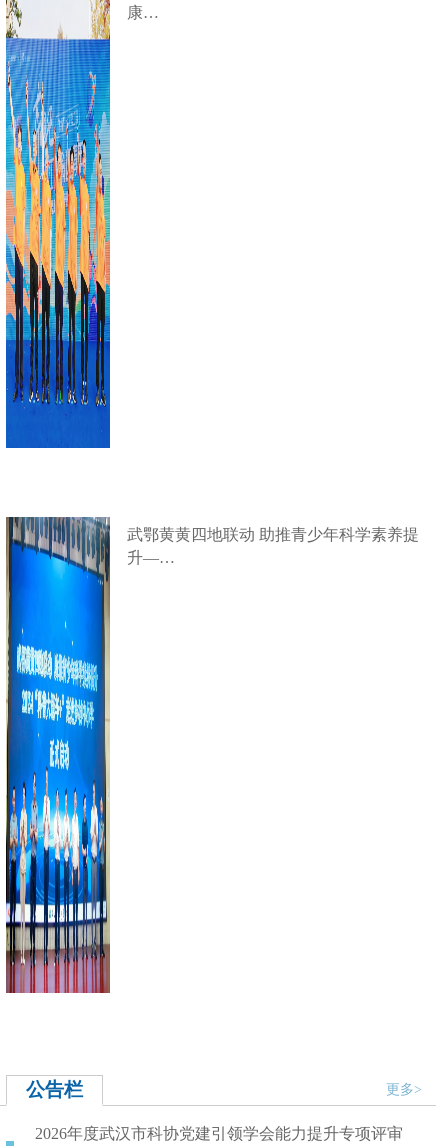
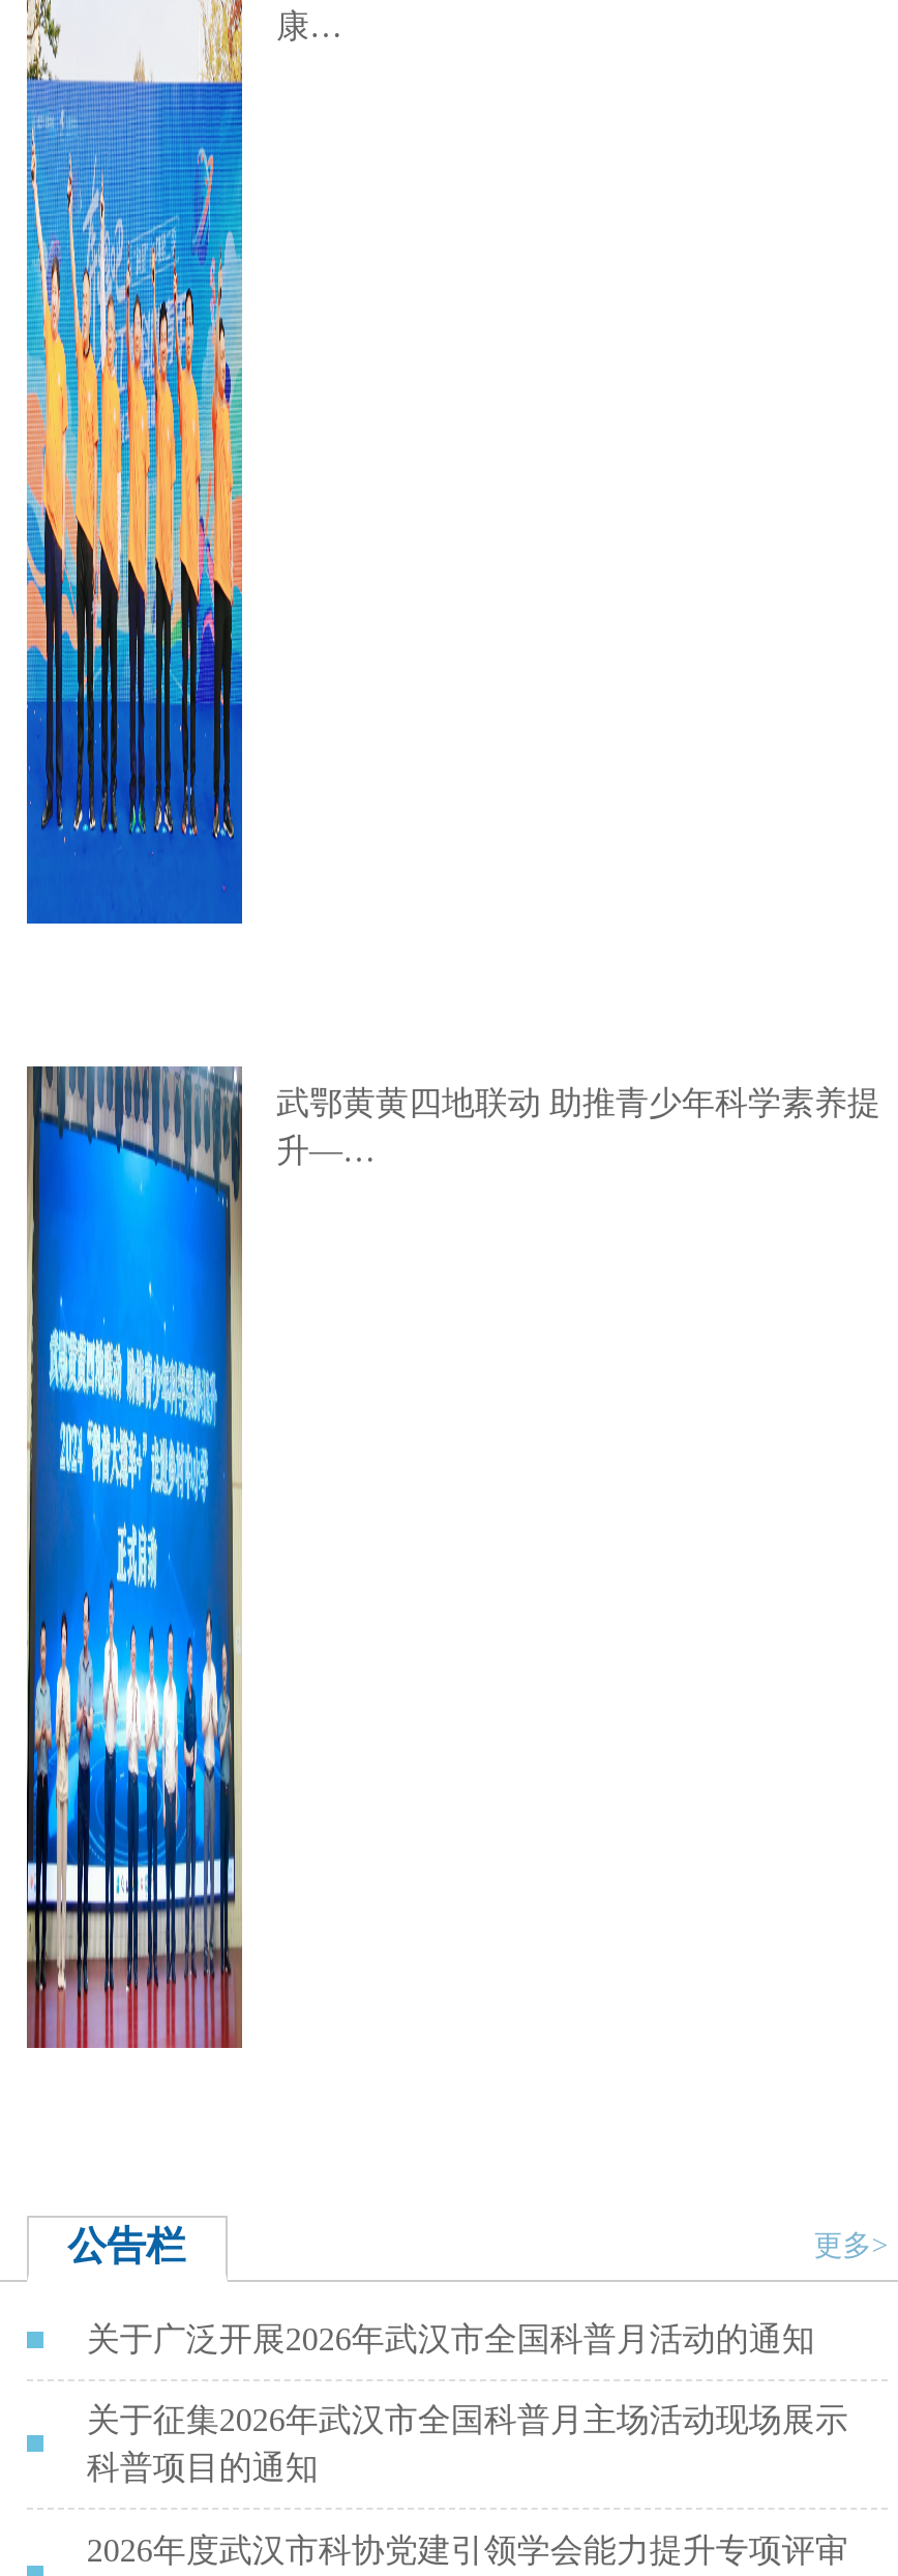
none -> [86,2320,848,2486] 关于广泛开展2026年武汉市全国科普月活动的通知 | 关于征集2026年武汉市全国科普月主场活动现场展示 | 科普项目的通知

